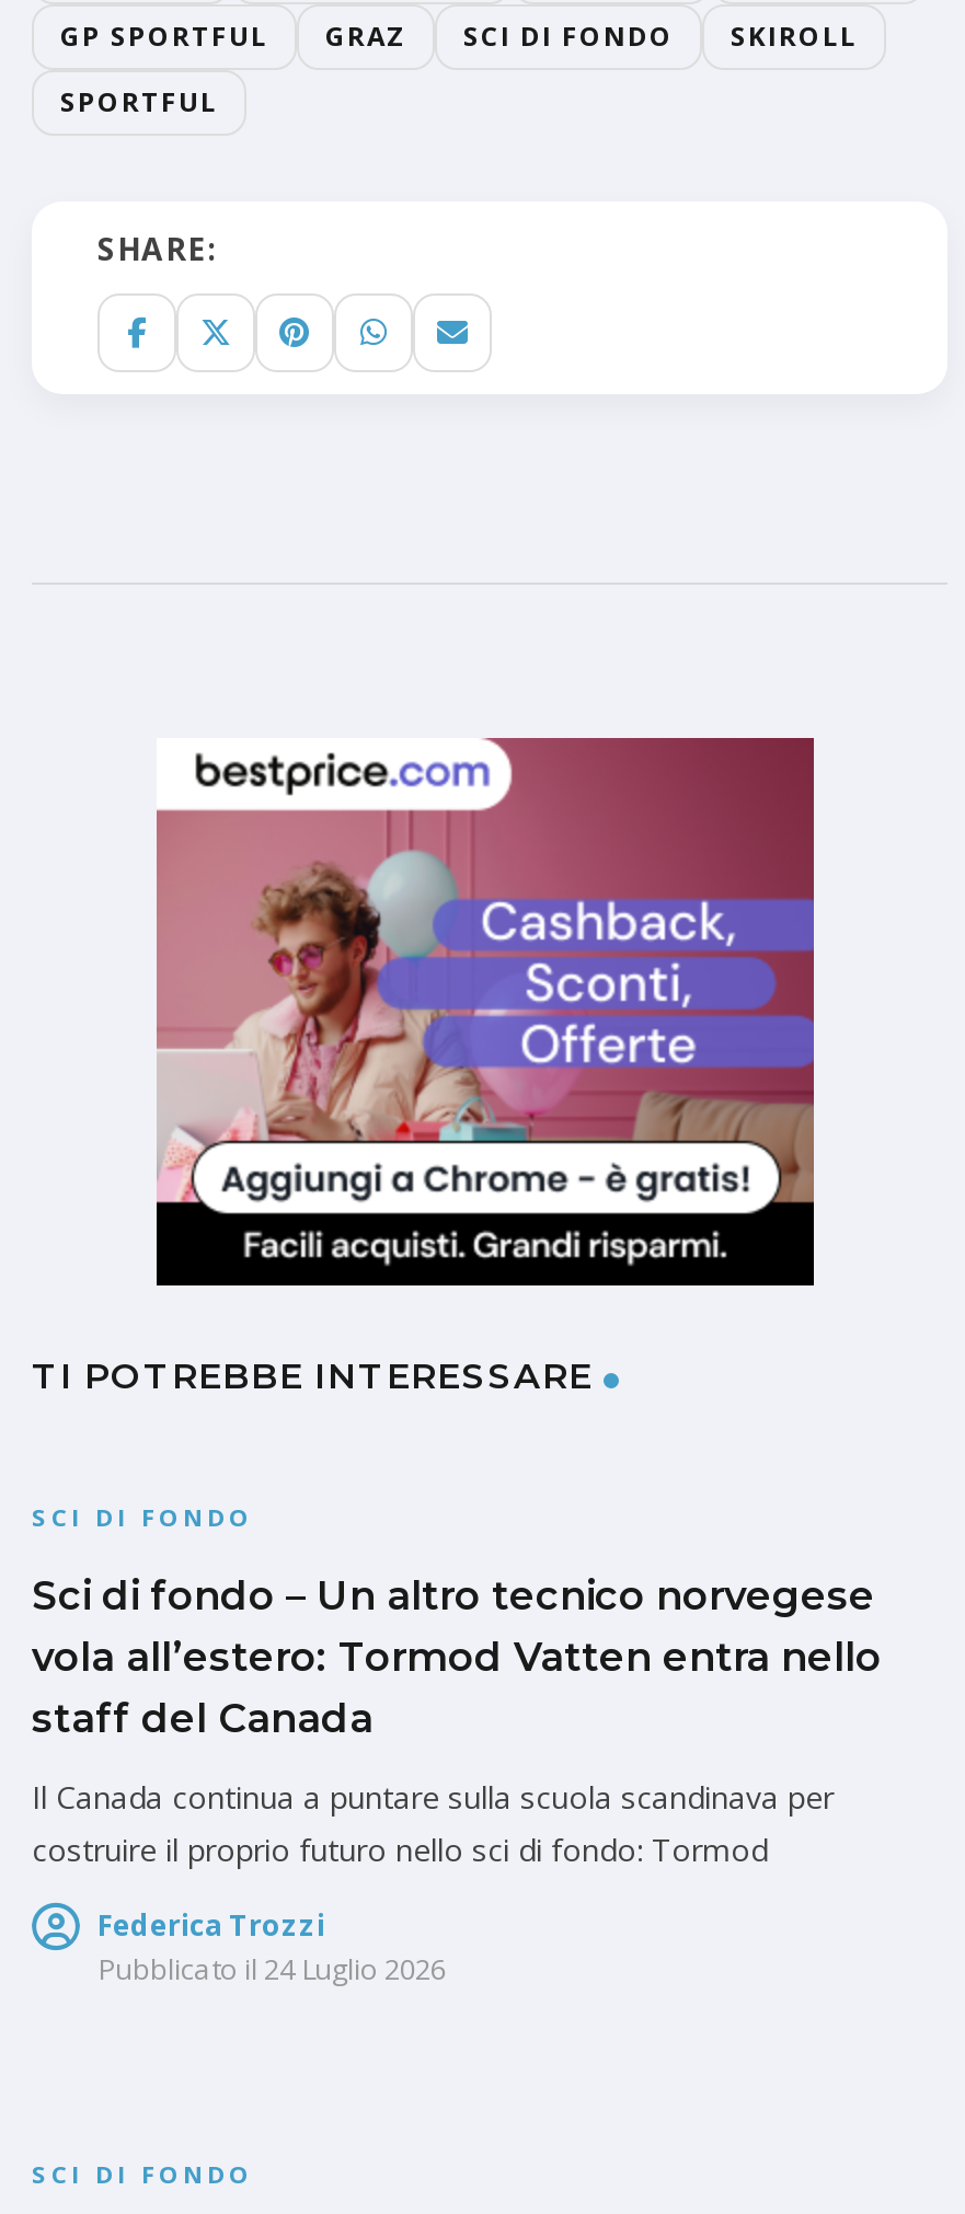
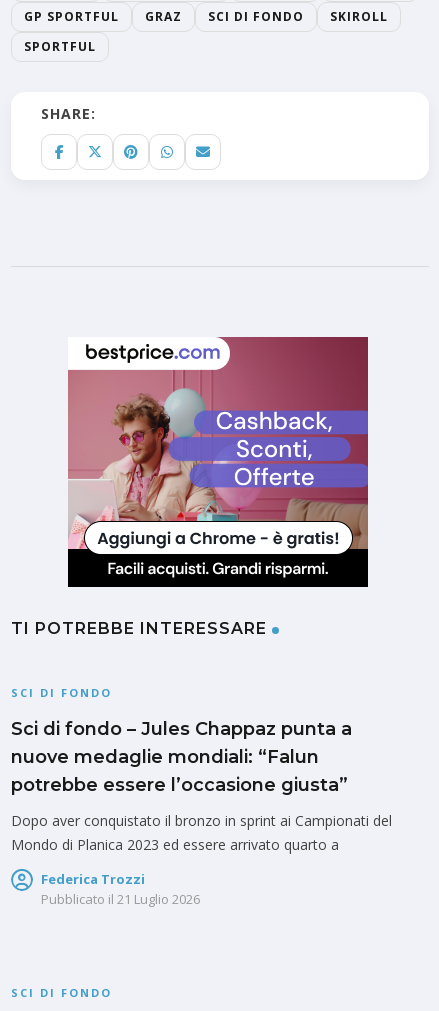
[32,1573,882,1744] Sci di fondo – Un altro tecnico norvegese | vola all’estero: Tormod Vatten entra nello | staff del Canada -> [11,718,352,796] Sci di fondo – Jules Chappaz punta a | nuove medaglie mondiali: “Falun | potrebbe essere l’occasione giusta”
[32,1776,834,1871] Il Canada continua a puntare sulla scuola scandinava per | costruire il proprio futuro nello sci di fondo: Tormod -> [11,811,392,854] Dopo aver conquistato il bronzo in sprint ai Campionati del | Mondo di Planica 2023 ed essere arrivato quarto a
[97,1949,446,1989] Pubblicato il 24 Luglio 2026 -> [41,890,200,908] Pubblicato il 21 Luglio 2026

